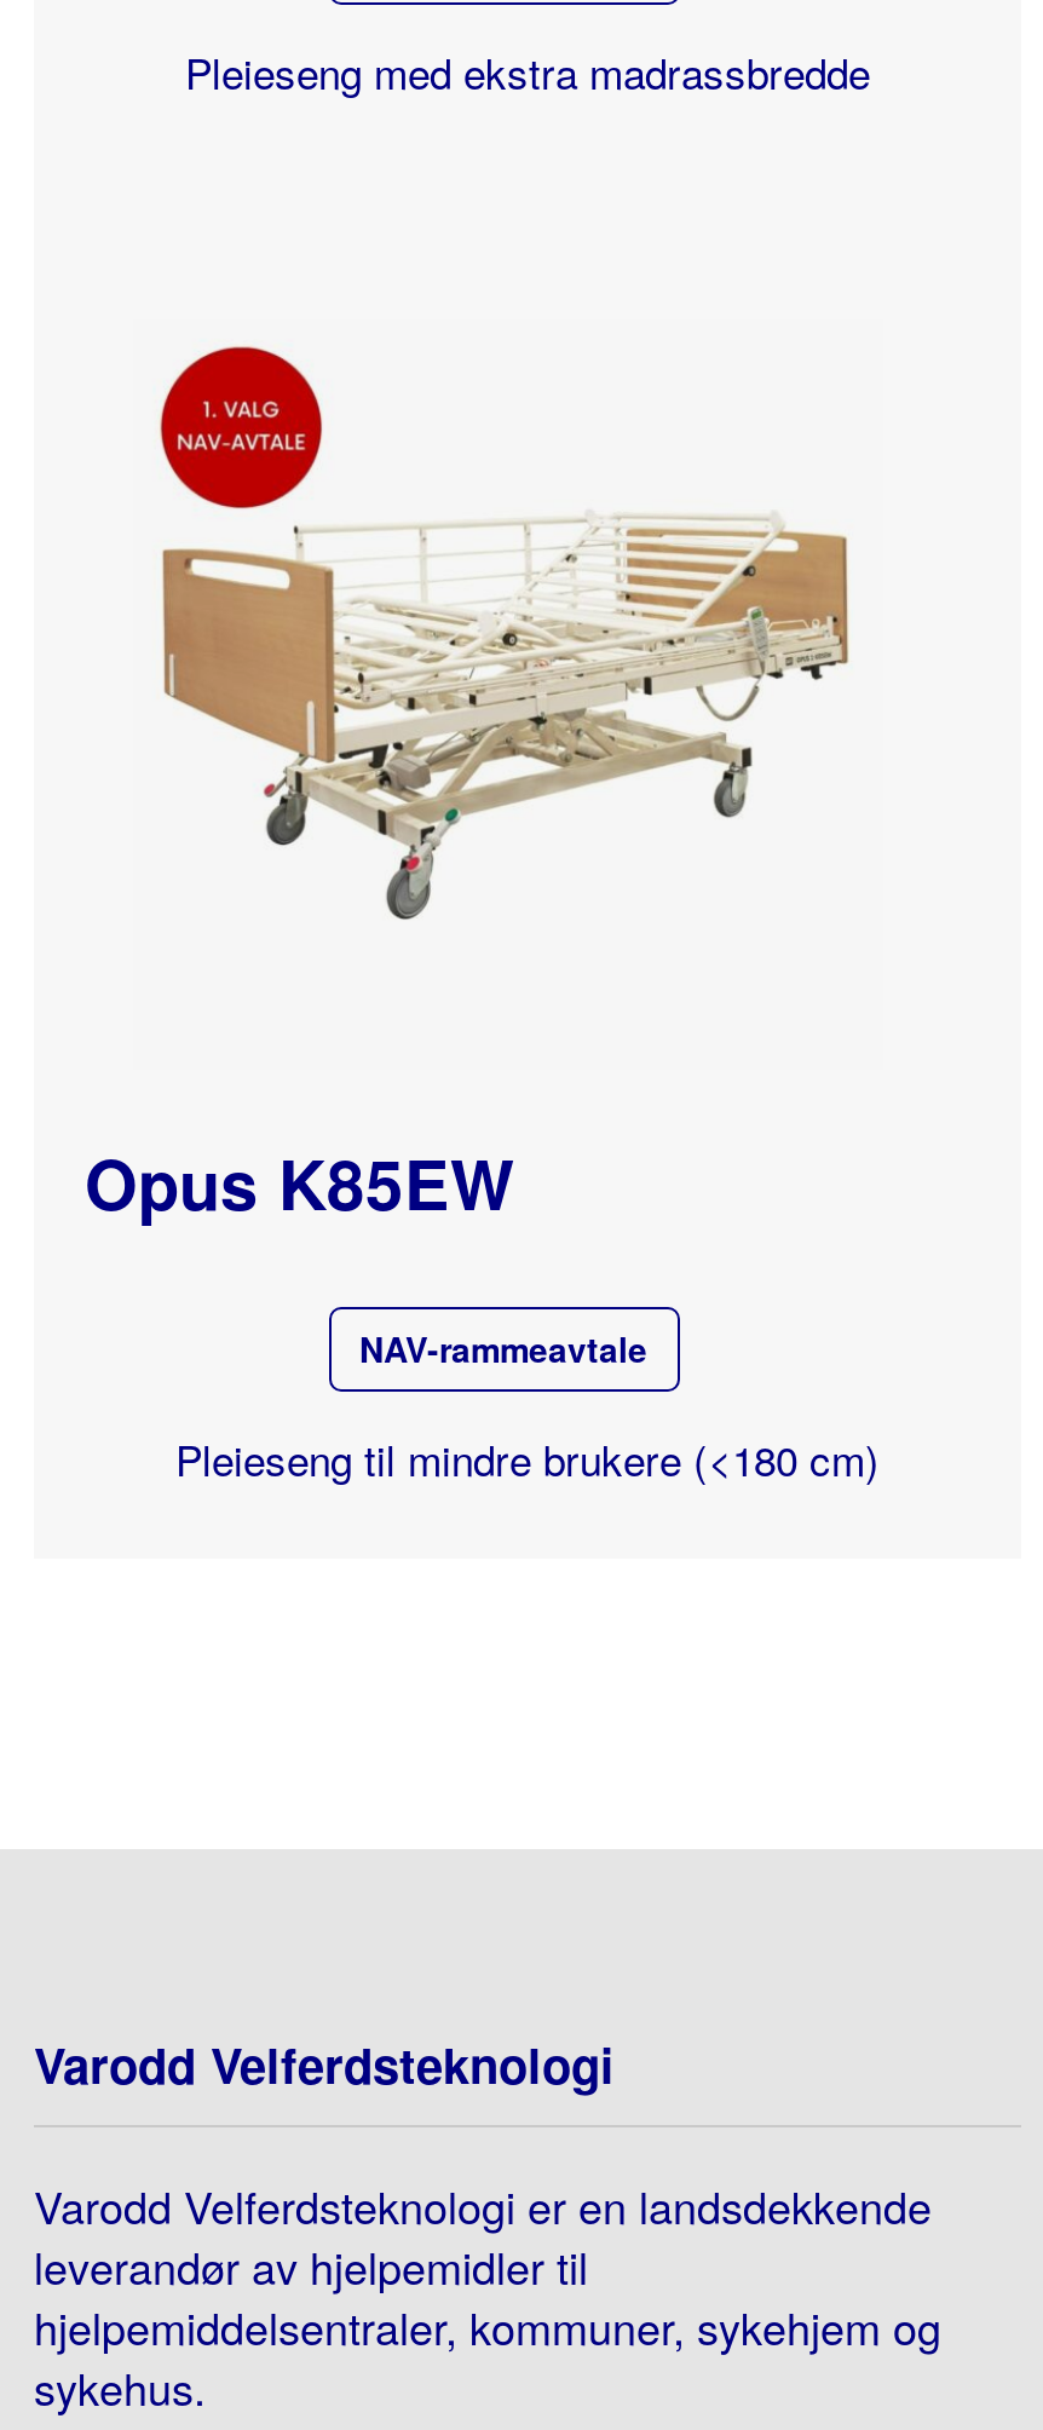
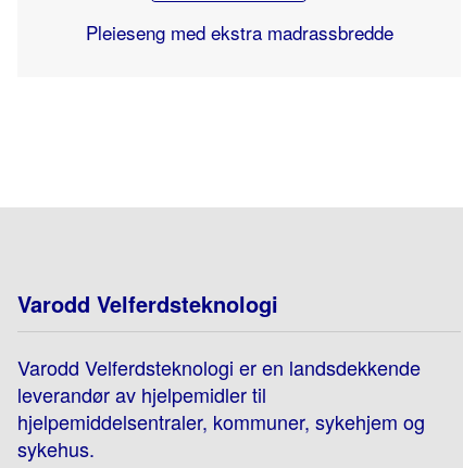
[157,344,849,920] [image] -> none
[85,1133,880,1488] Opus K85EW | NAV-rammeavtale | Pleieseng til mindre brukere (<180 cm) -> none

